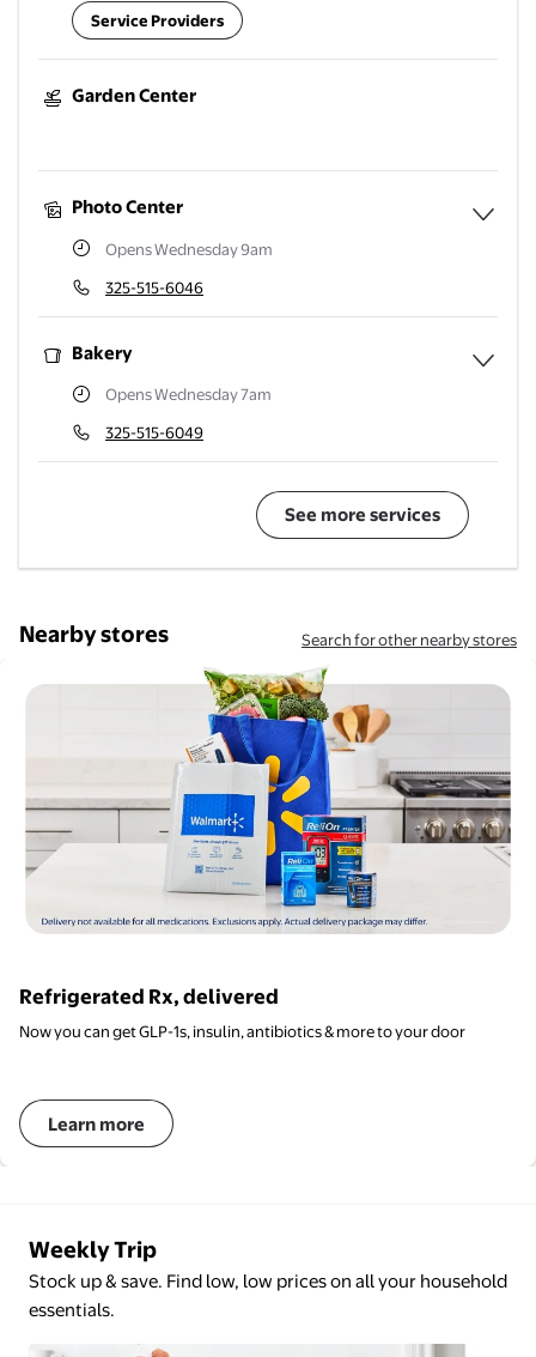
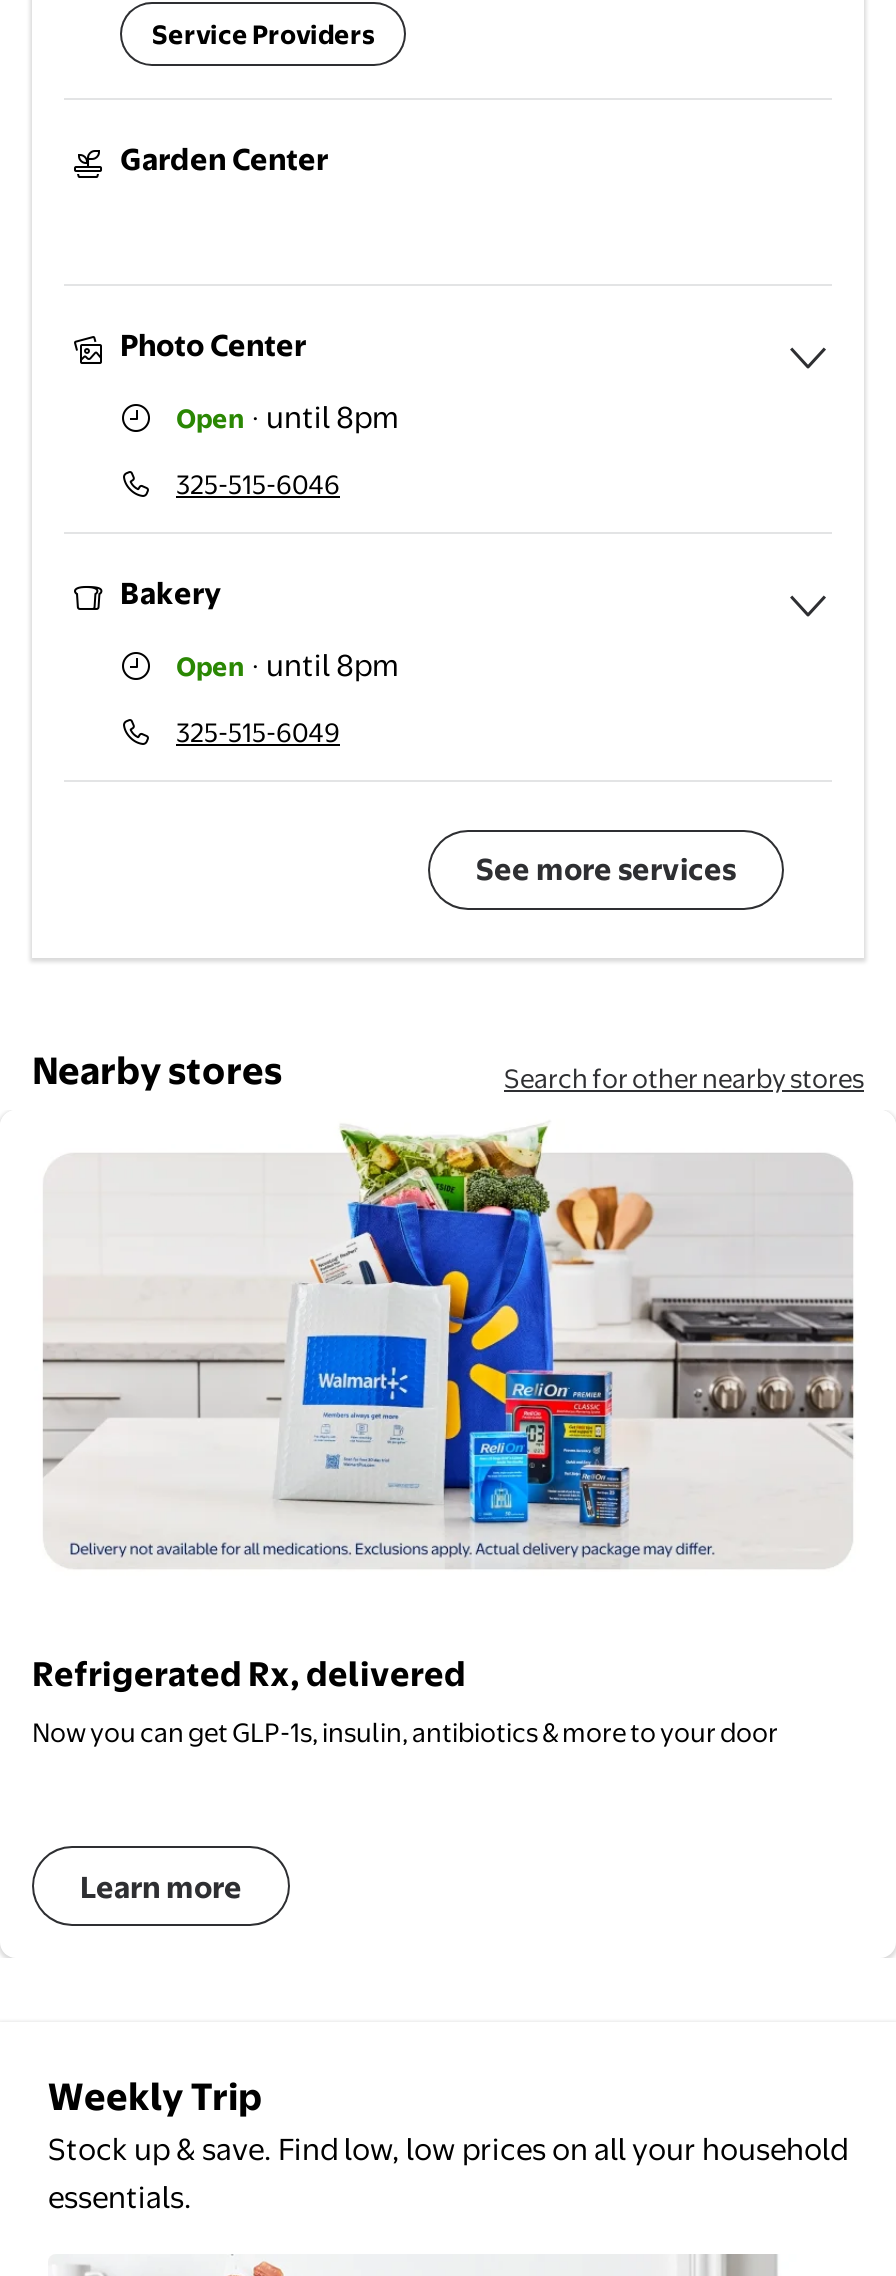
[105,239,273,258] Opens Wednesday 9am -> [176,398,398,436] Open · until 8pm
[105,384,272,403] Opens Wednesday 7am -> [176,646,398,684] Open · until 8pm

